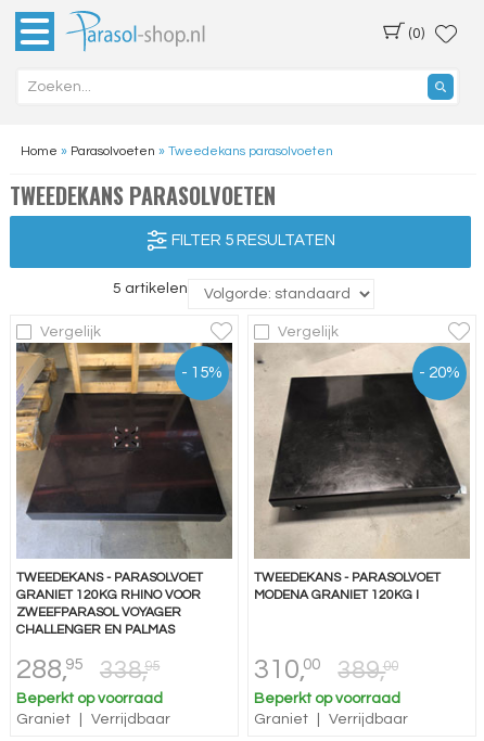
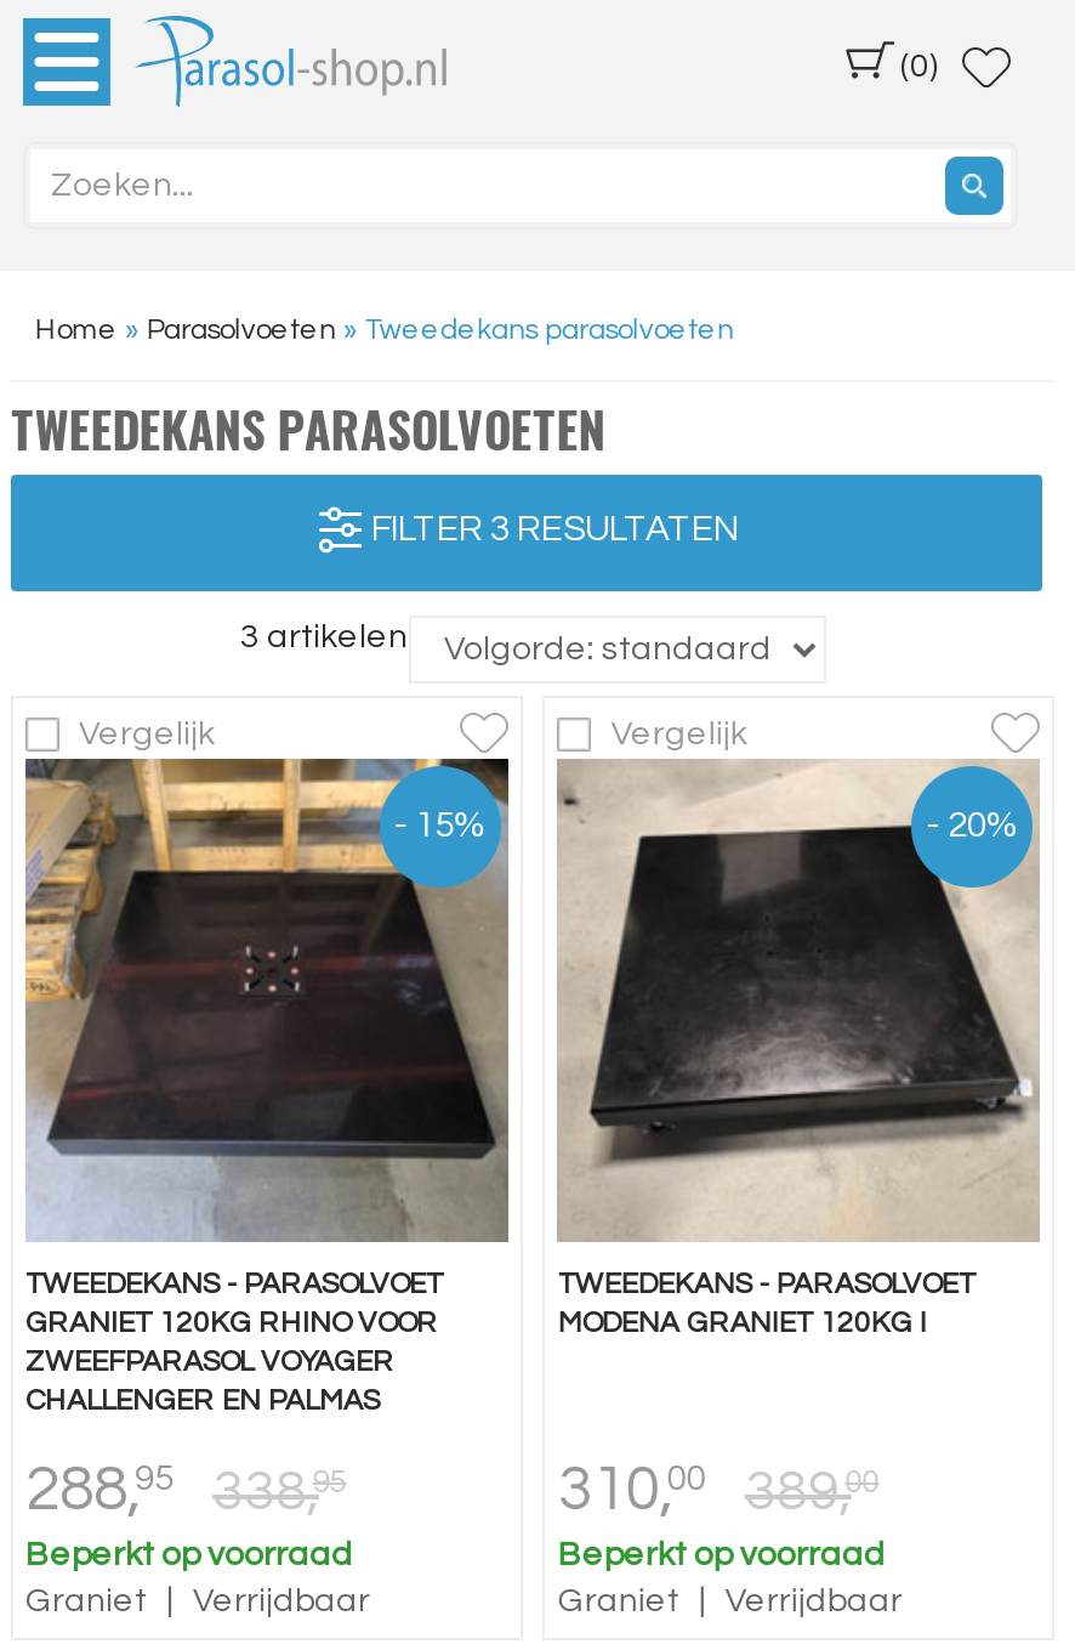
[168,232,335,248] FILTER 5 RESULTATEN -> [364,511,738,547] FILTER 3 RESULTATEN
[112,281,187,296] 5 artikelen -> [240,620,408,654] 3 artikelen

